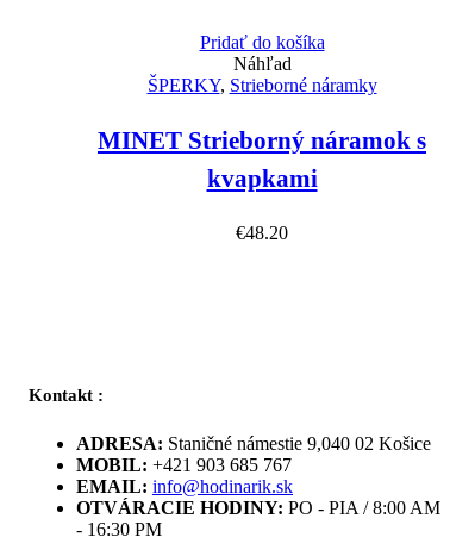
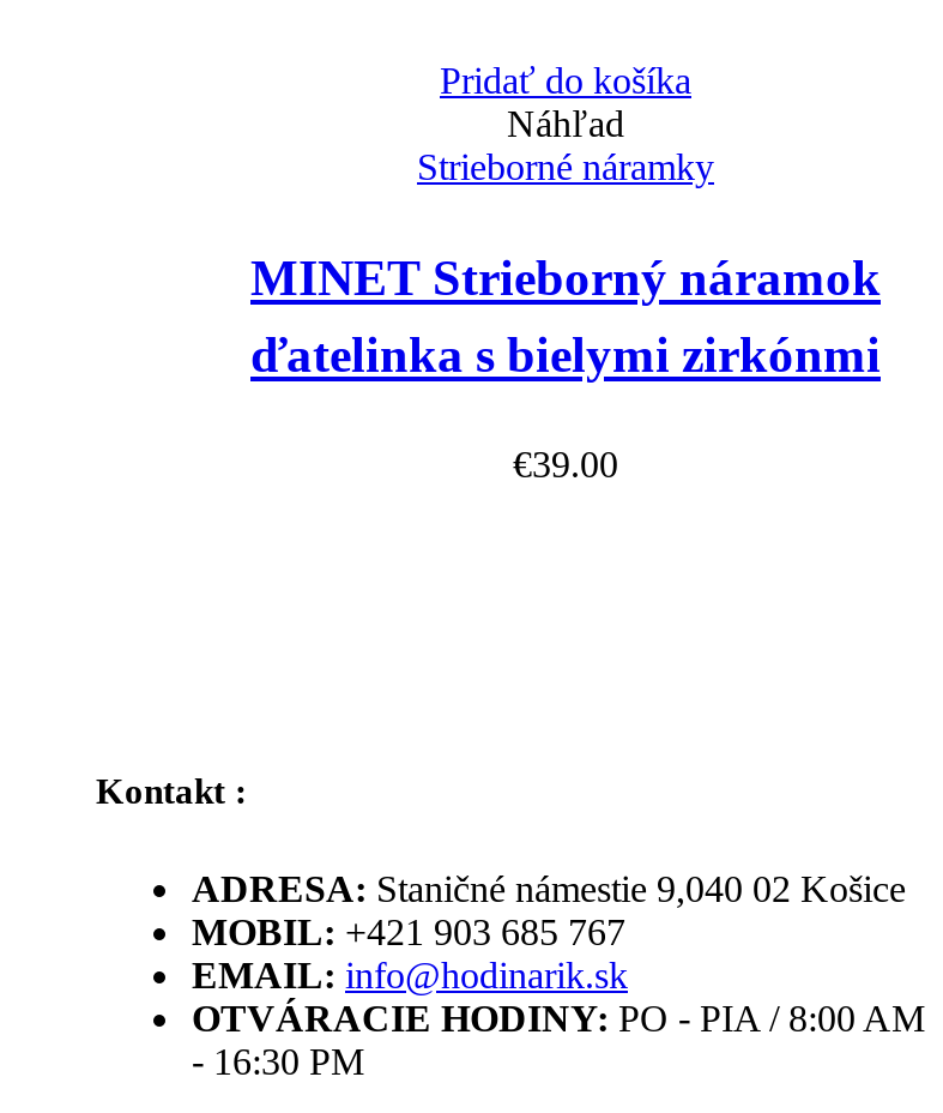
[147,75,377,95] ŠPERKY, Strieborné náramky -> [417,147,714,187] Strieborné náramky
[98,126,426,193] MINET Strieborný náramok s | kvapkami -> [250,250,881,384] MINET Strieborný náramok | ďatelinka s bielymi zirkónmi
[236,223,288,243] €48.20 -> [513,444,618,485] €39.00

